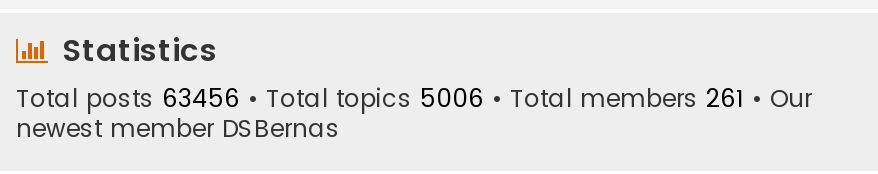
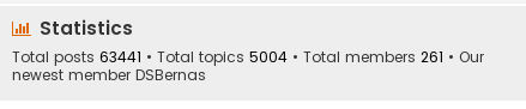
[16,82,812,116] Total posts 63456 • Total topics 5006 • Total members 261 • Our -> [12,47,484,68] Total posts 63441 • Total topics 5004 • Total members 261 • Our

